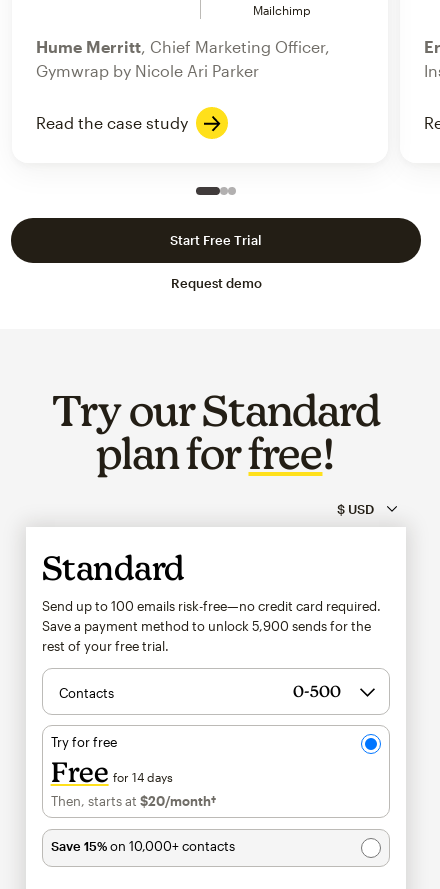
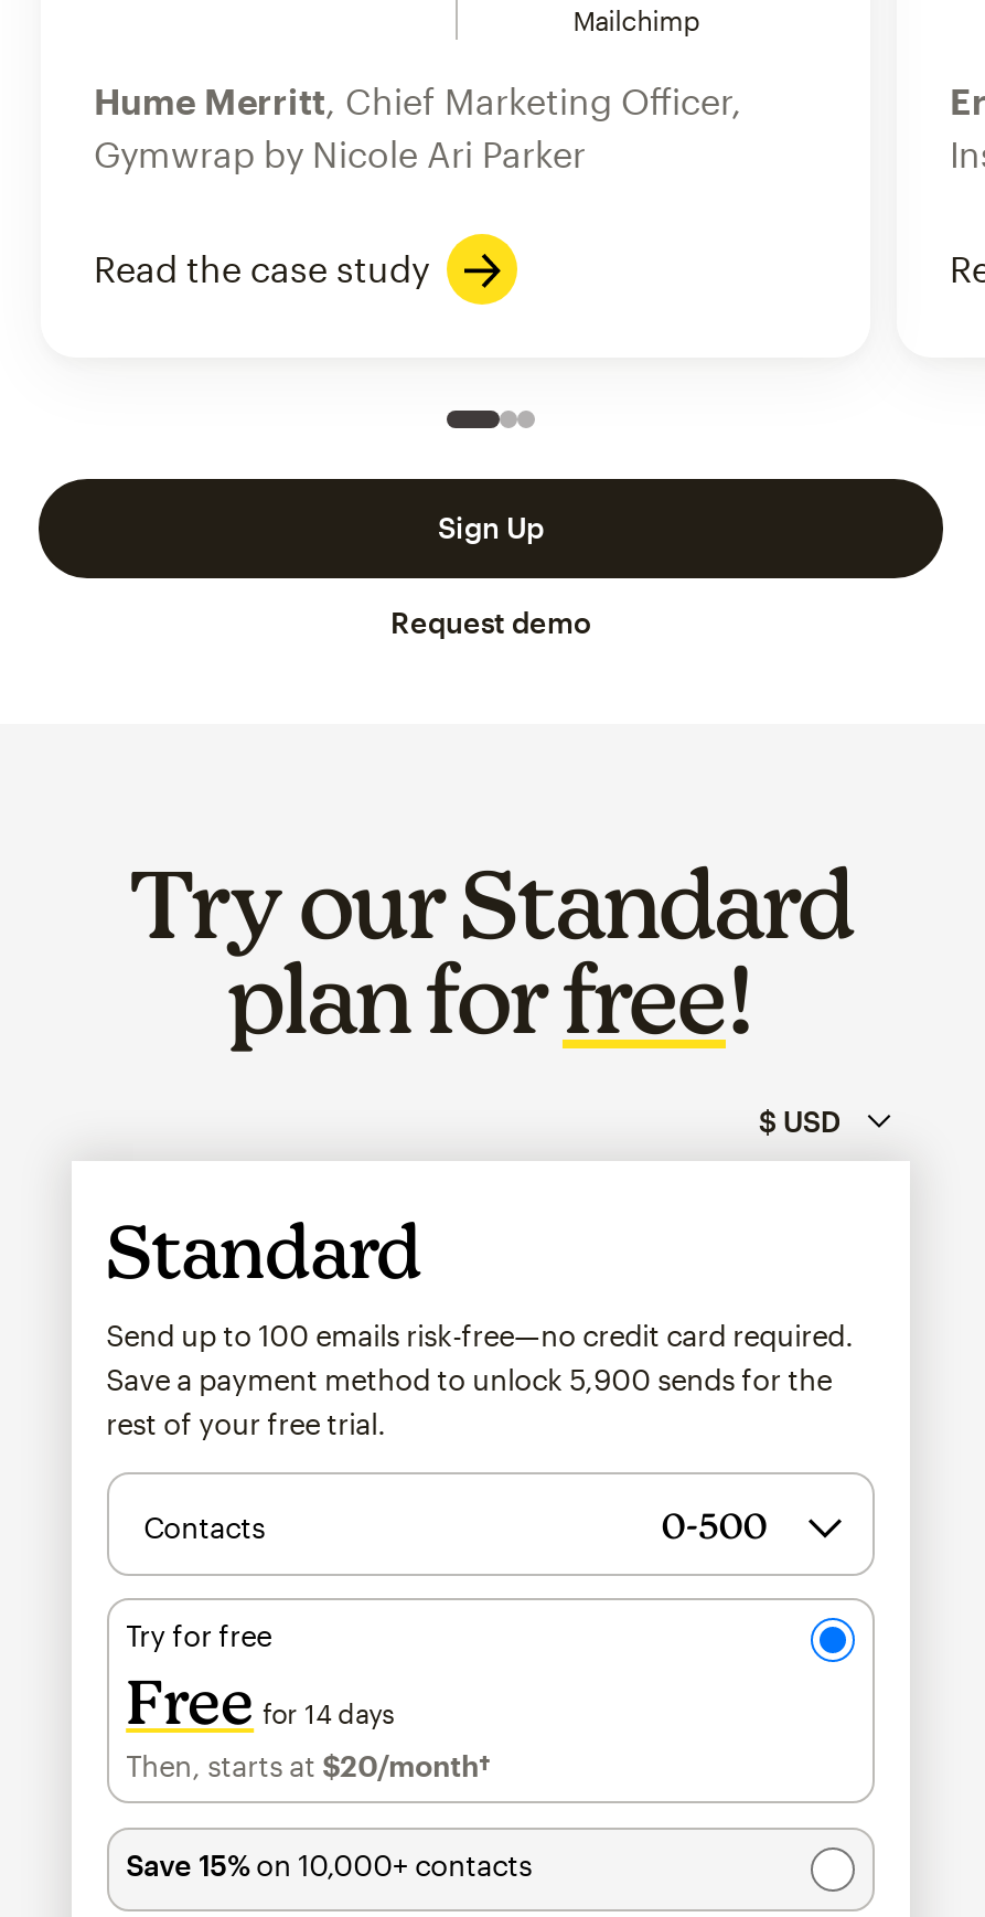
[170,232,262,248] Start Free Trial -> [438,511,544,547] Sign Up

